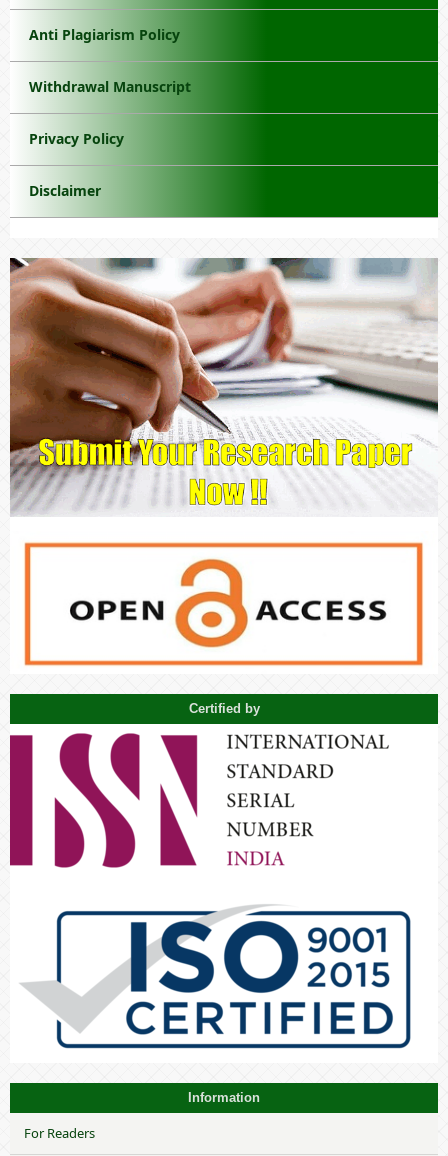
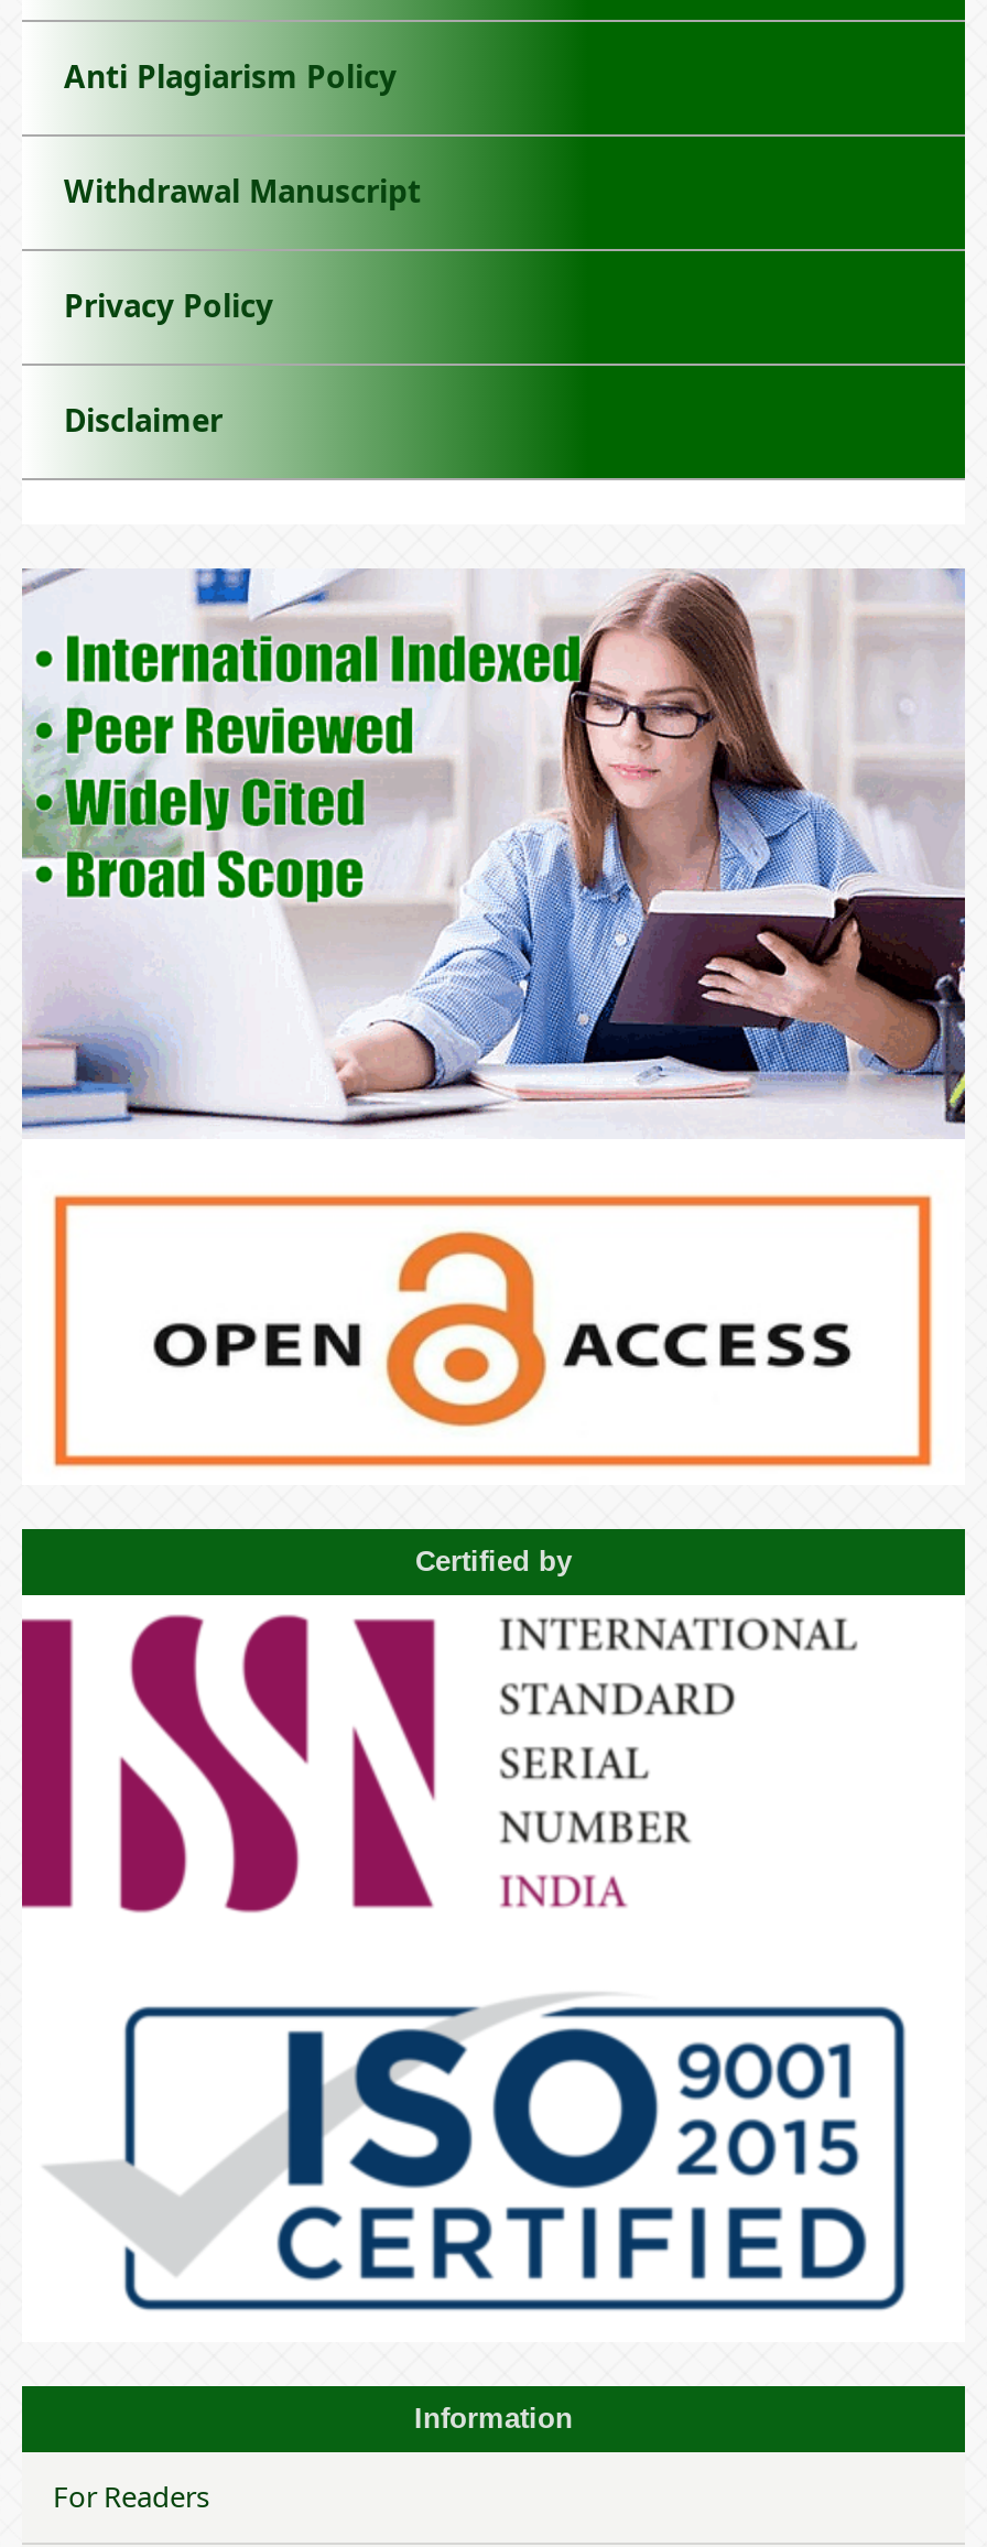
[9,257,439,511] [image] -> [22,568,967,1128] [image]

